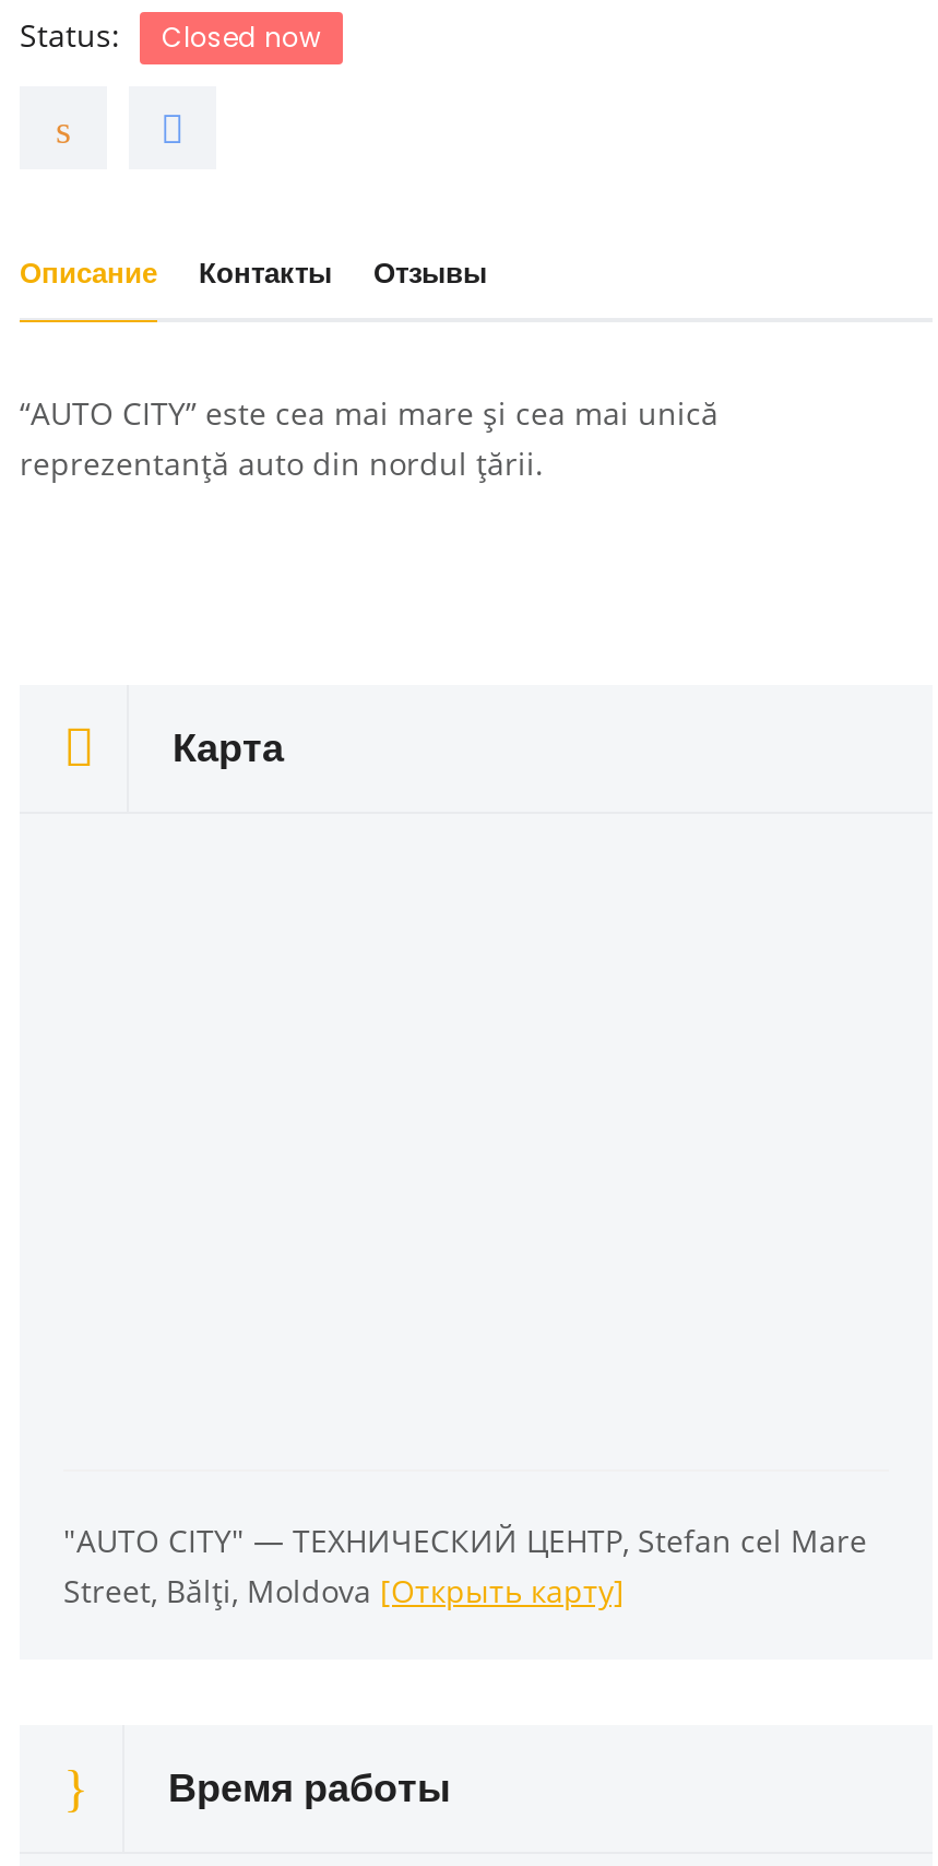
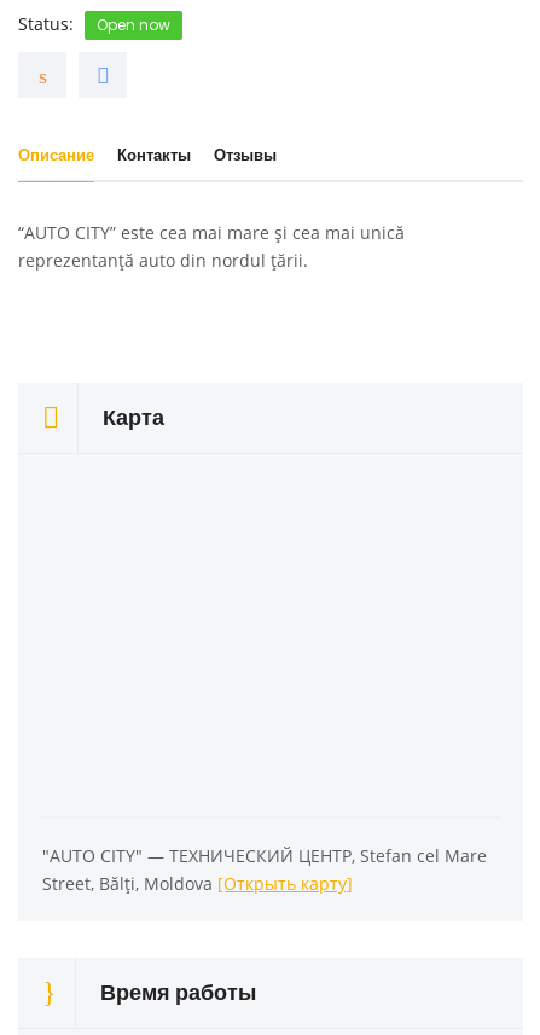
[162,19,321,56] Closed now -> [97,15,170,35] Open now

